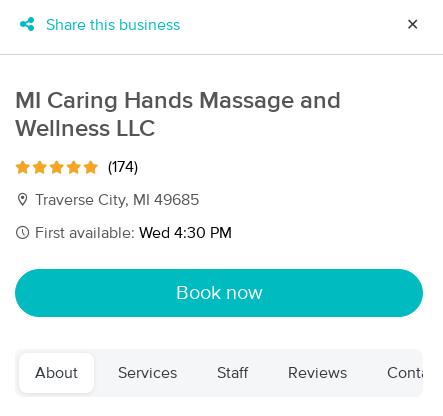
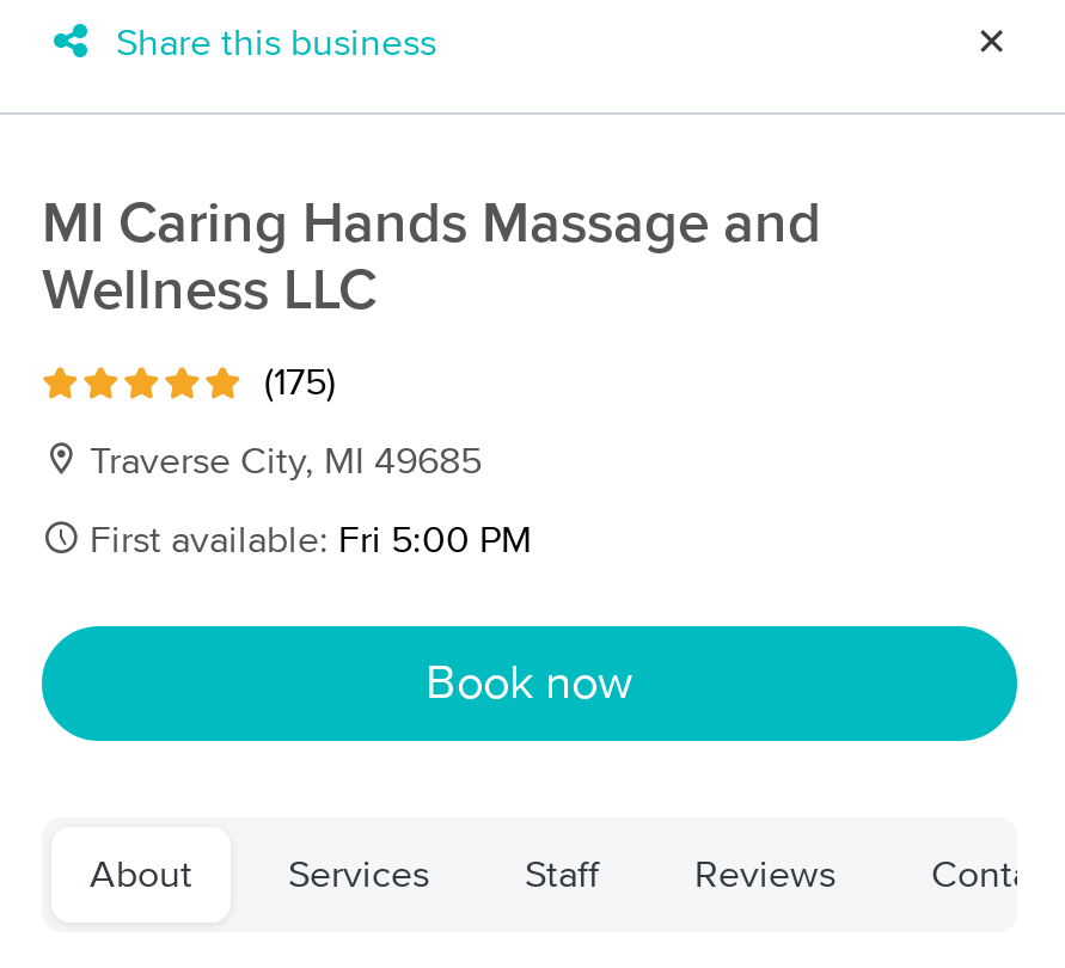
[108,159,138,175] (174) -> [264,363,336,402] (175)
[31,225,232,241] First available: Wed 4:30 PM -> [80,521,532,559] First available: Fri 5:00 PM

